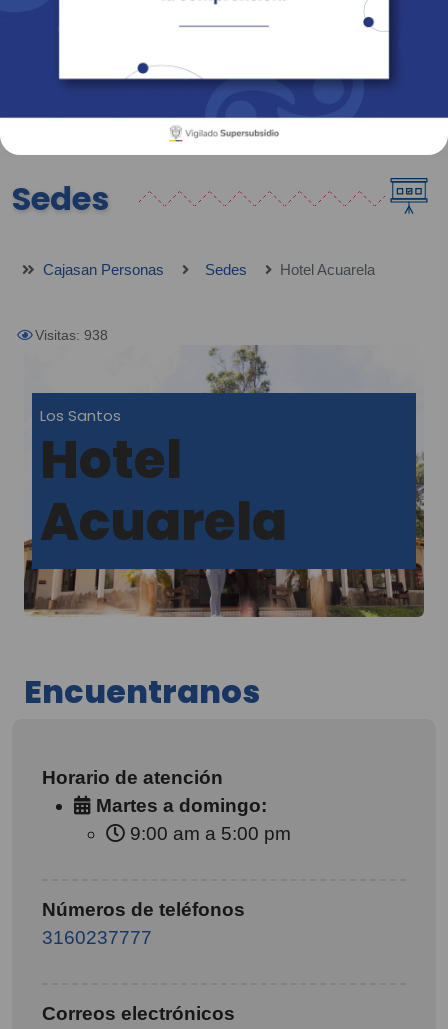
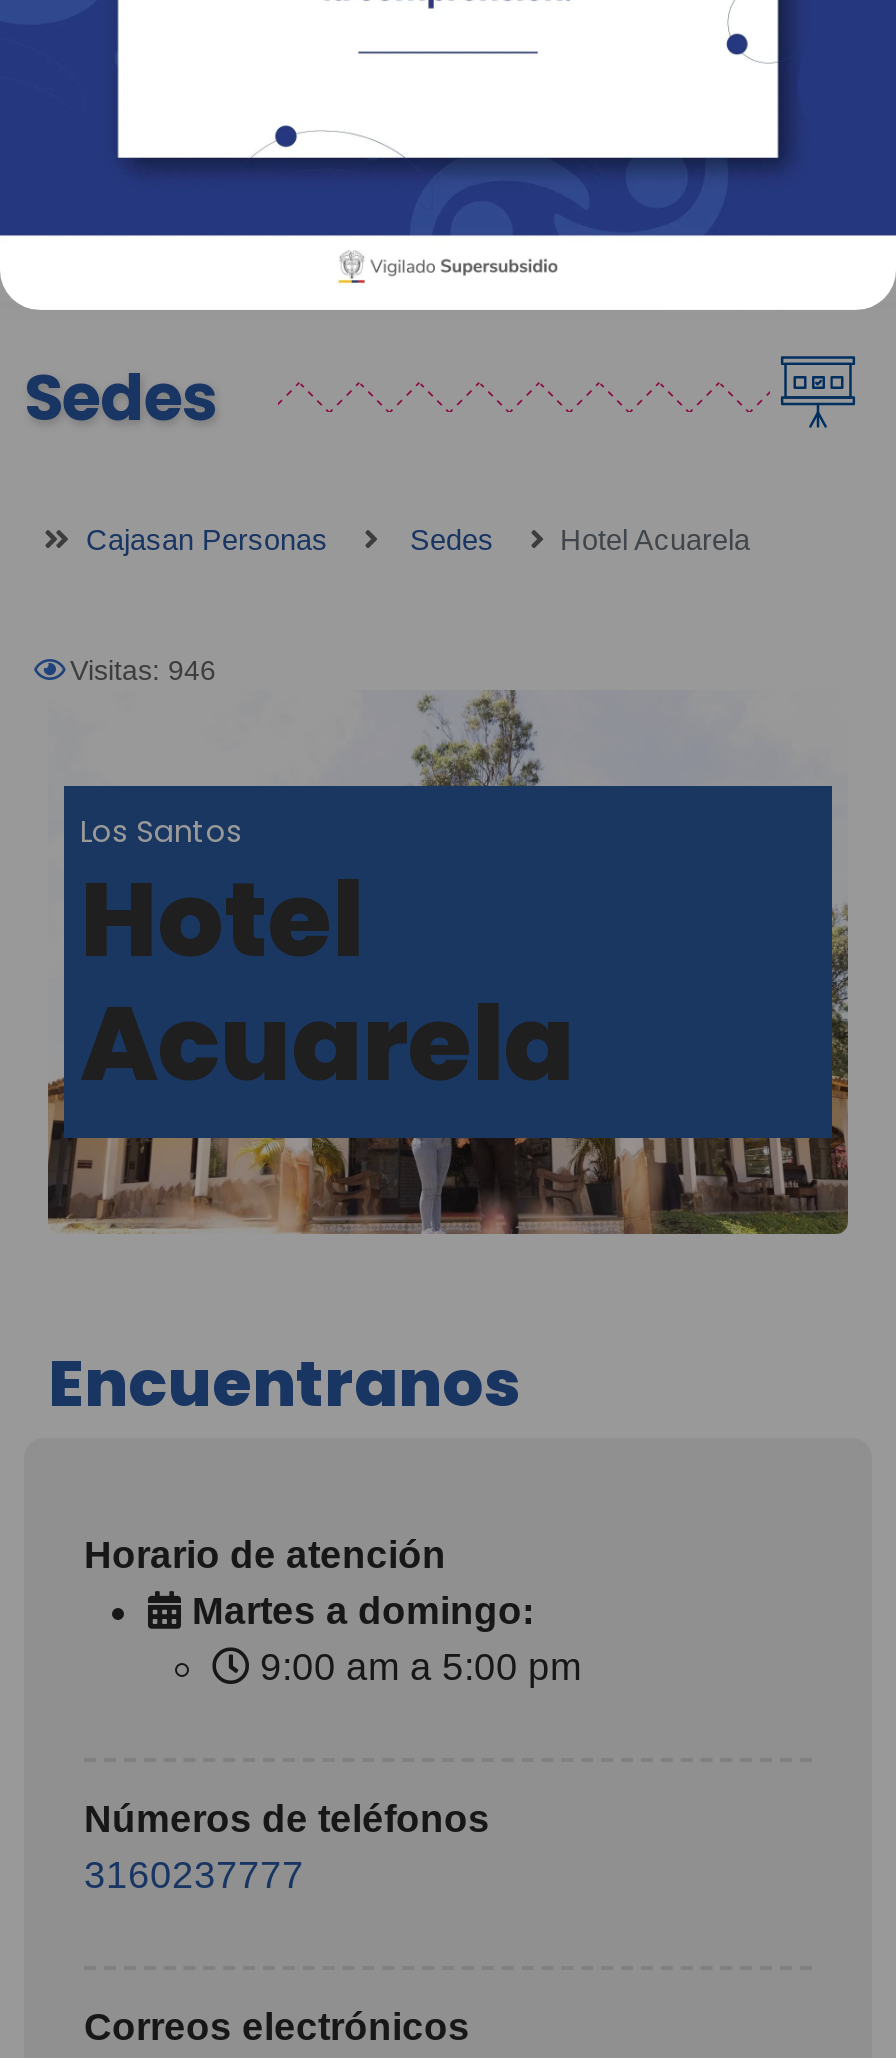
[35,327,108,343] Visitas: 938 -> [70,654,216,686] Visitas: 946

